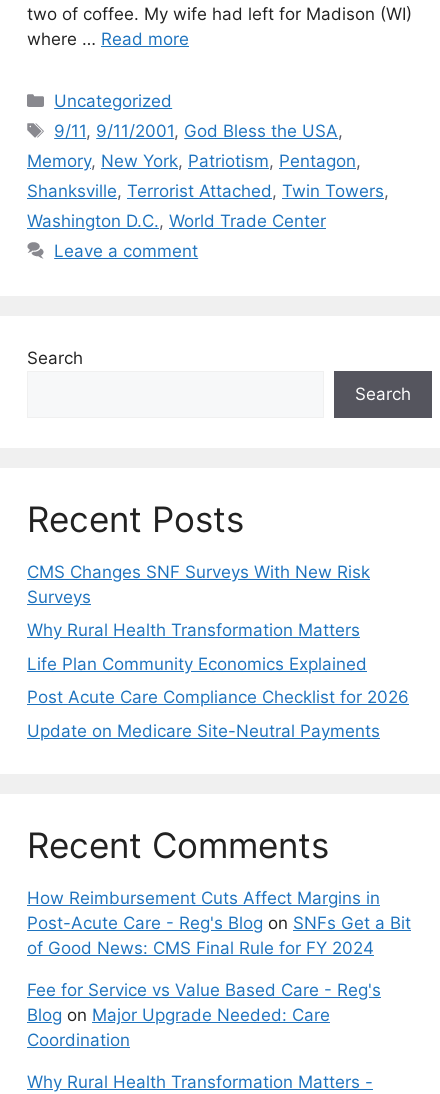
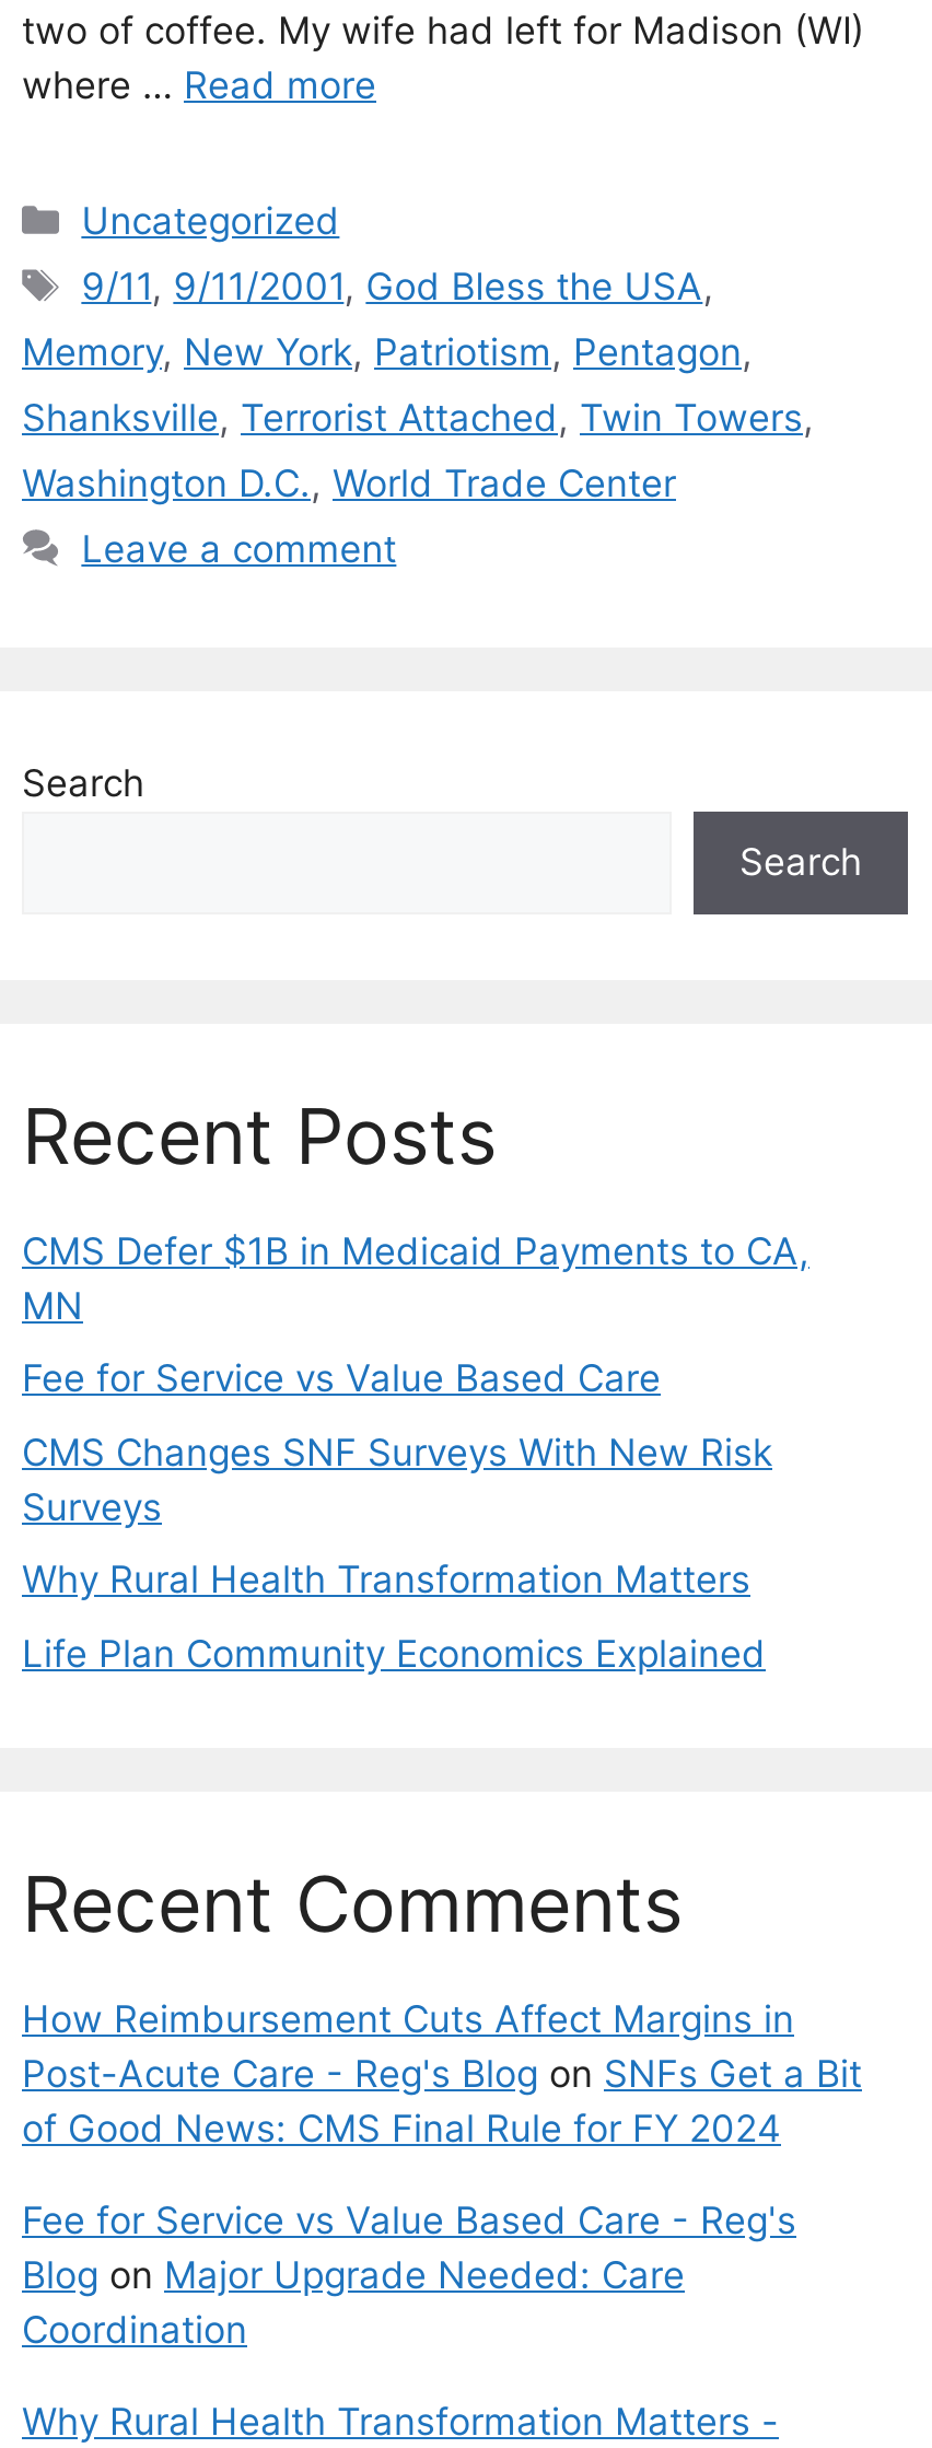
none -> [22,1228,809,1400] CMS Defer $1B in Medicaid Payments to CA, | MN | Fee for Service vs Value Based Care
moved [27,561,370,673] -> [22,1430,772,1675]: CMS Changes SNF Surveys With New Risk | Surveys | Why Rural Health Transformation Matters | Life Plan Community Economics Explained
[27,687,409,740] Post Acute Care Compliance Checklist for 2026 | Update on Medicare Site-Neutral Payments -> none

